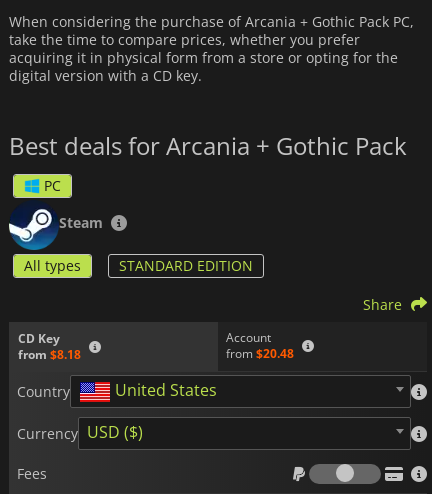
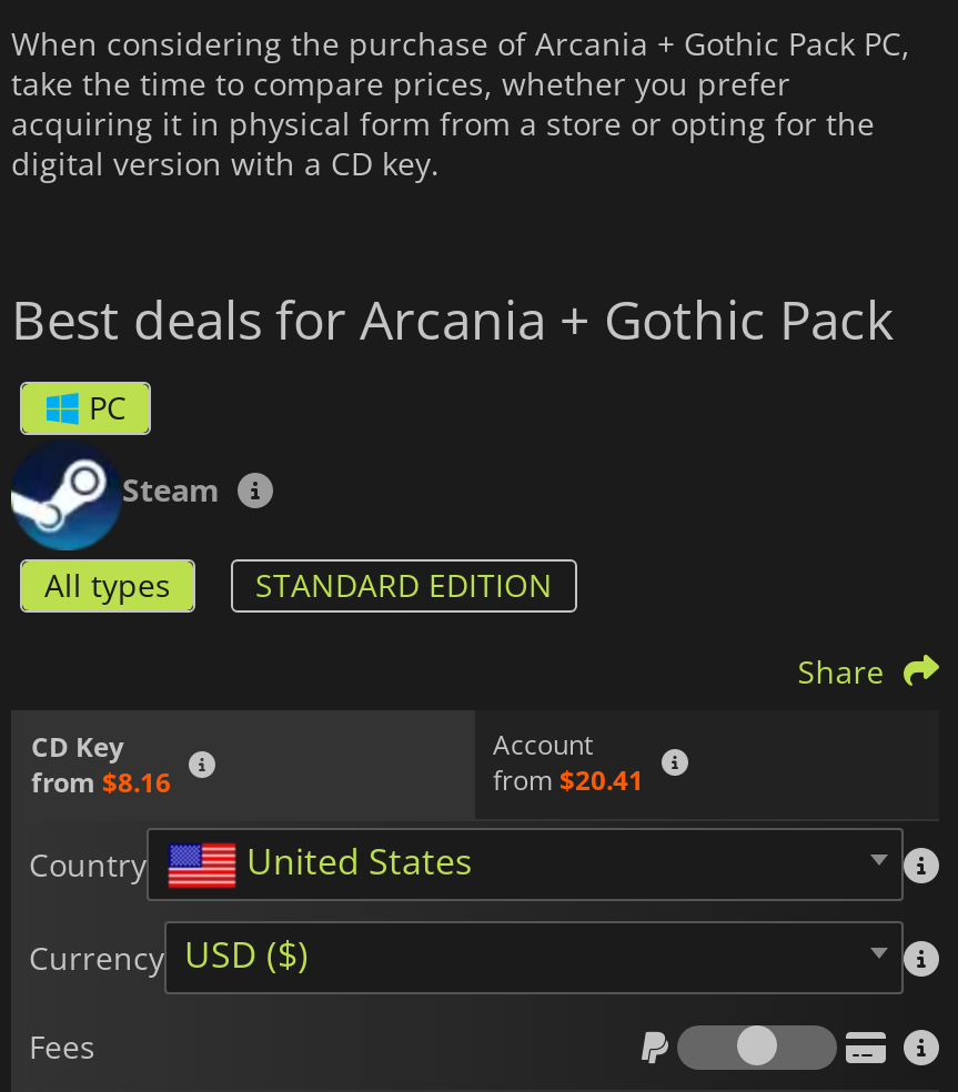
[18,346,81,363] from $8.18 -> [31,763,171,800] from $8.16
[226,345,294,362] from $20.48 -> [493,762,644,799] from $20.41

